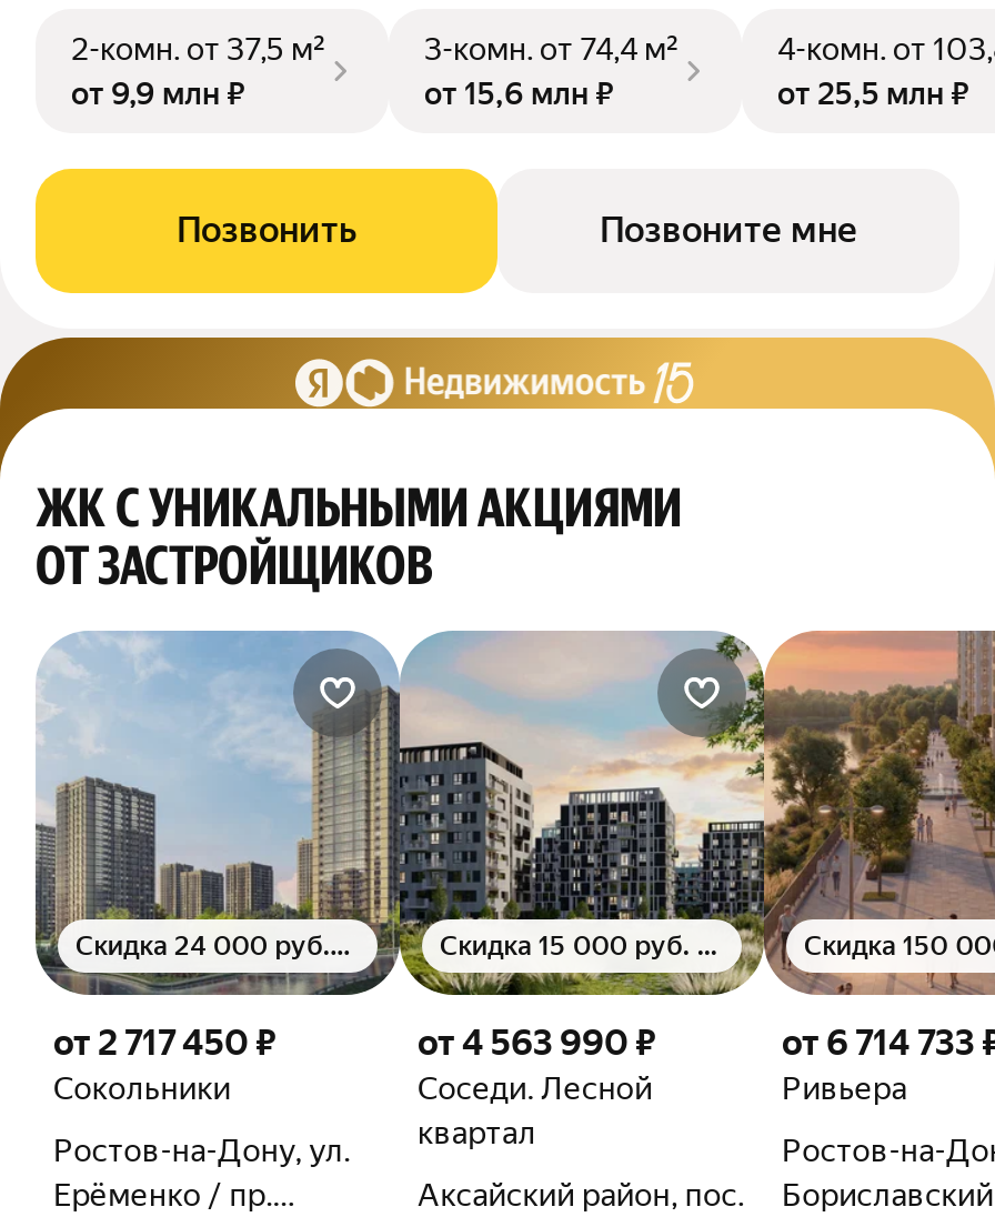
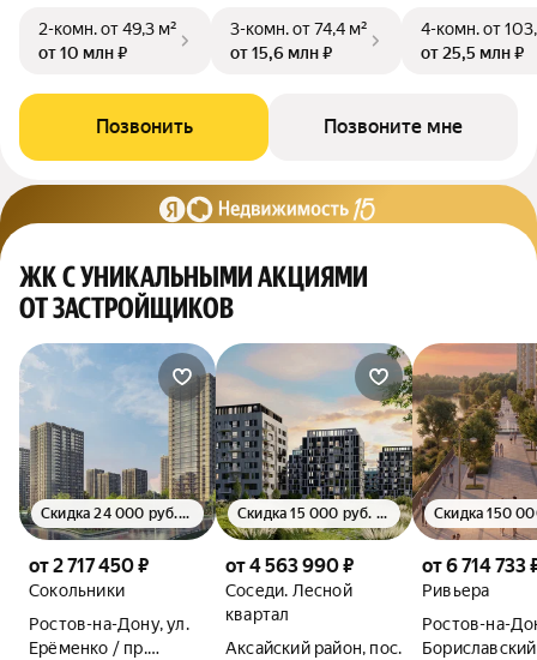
[71,31,326,66] 2-комн. от 37,5 м² -> [38,19,177,38] 2-комн. от 49,3 м²
[71,75,244,111] от 9,9 млн ₽ -> [38,43,127,62] от 10 млн ₽

